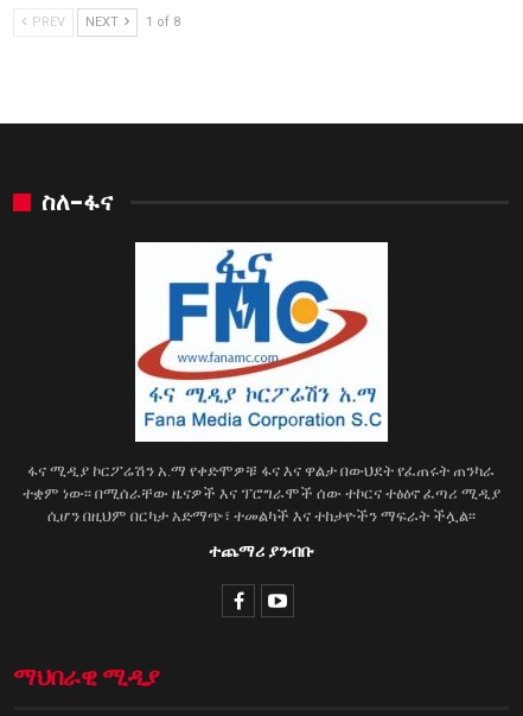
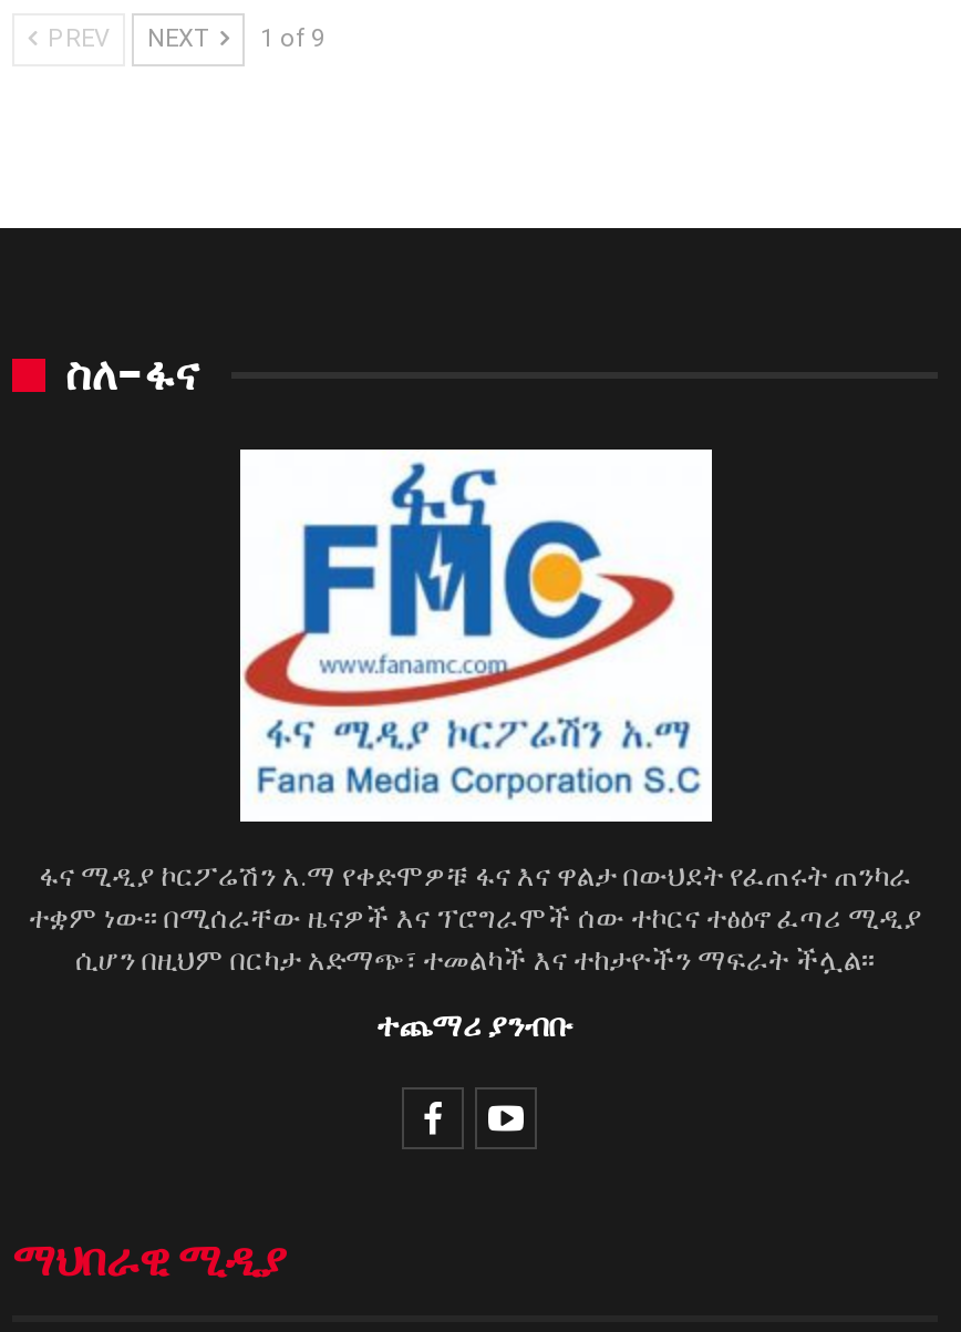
[28,14,180,29] PREV NEXT 1 of 8 -> [41,24,324,53] PREV NEXT 1 of 9

